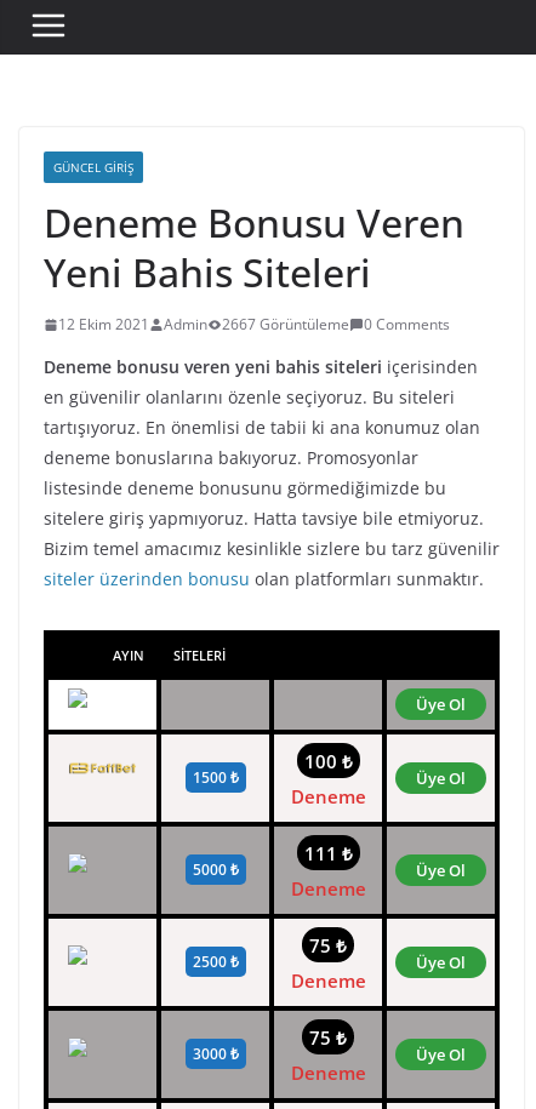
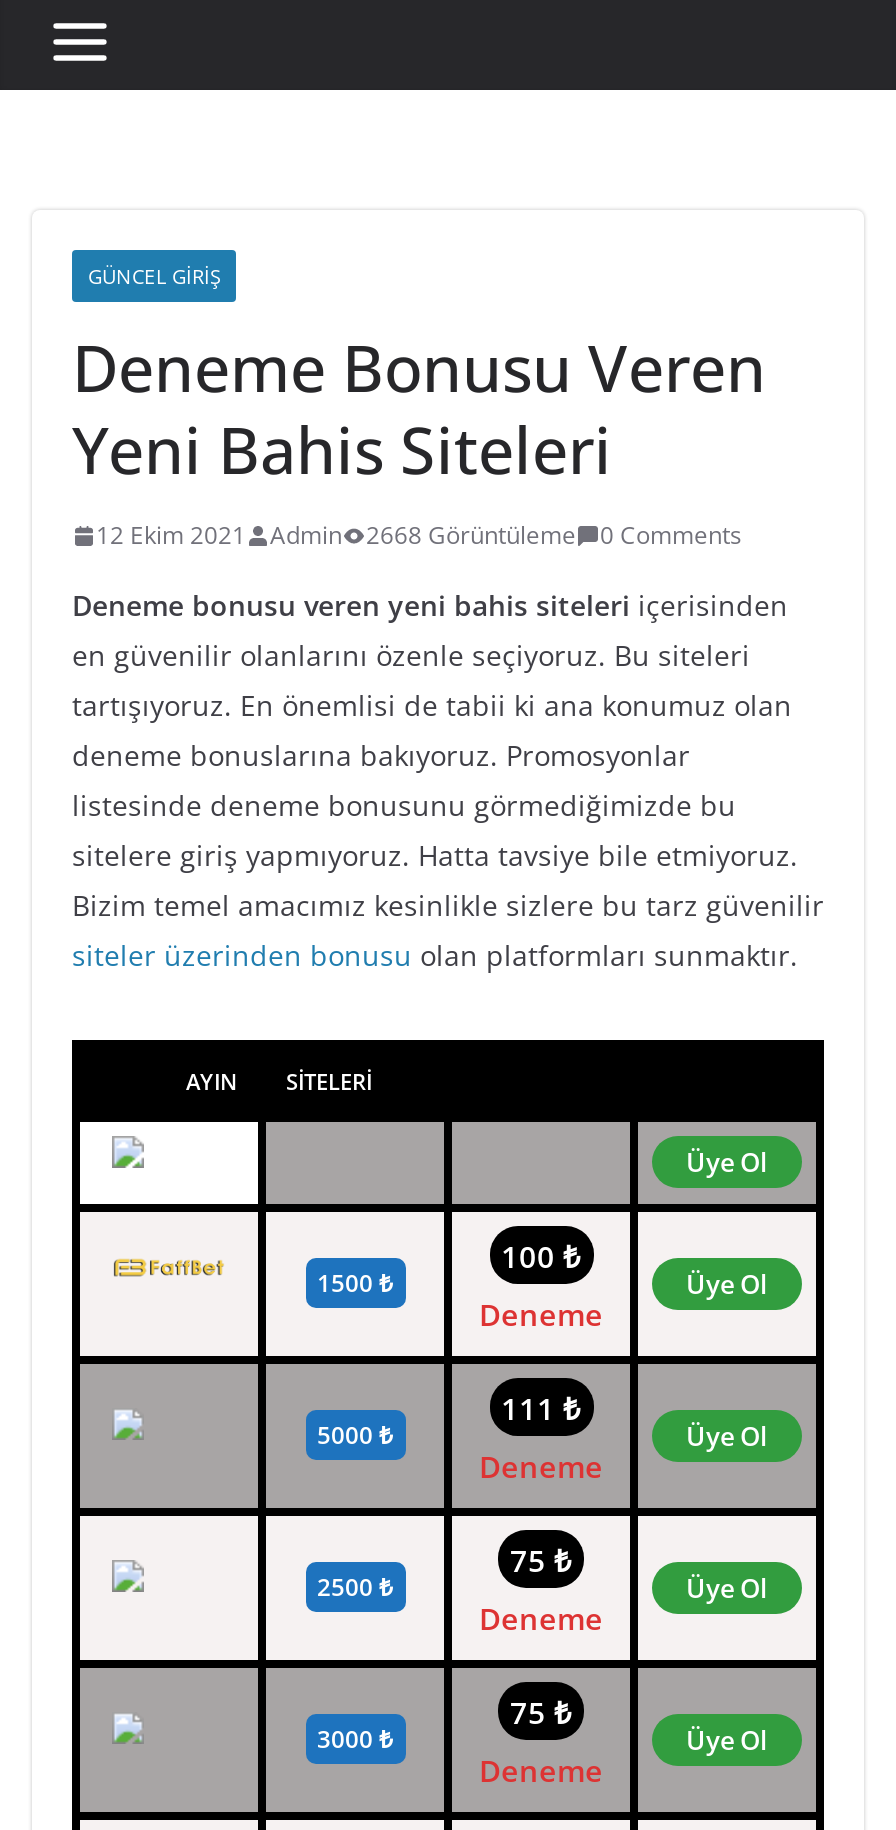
[58,314,450,335] 12 Ekim 2021 Admin 2667 Görüntüleme 0 Comments -> [96,518,742,552] 12 Ekim 2021 Admin 2668 Görüntüleme 0 Comments

